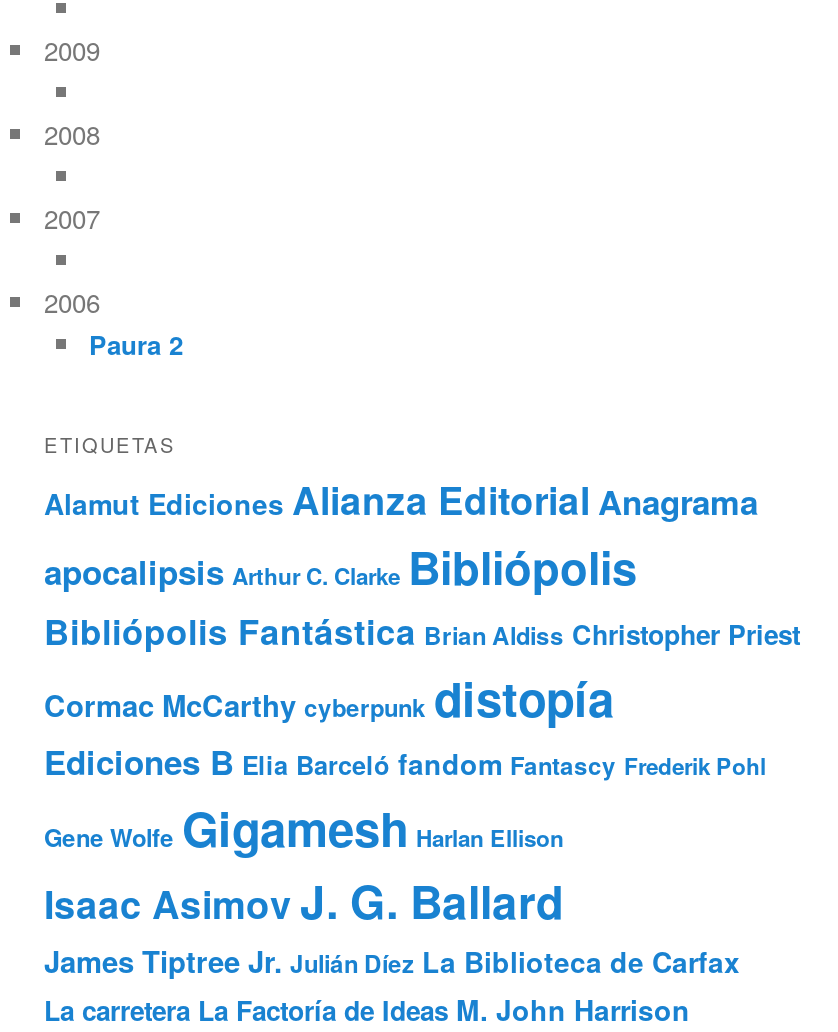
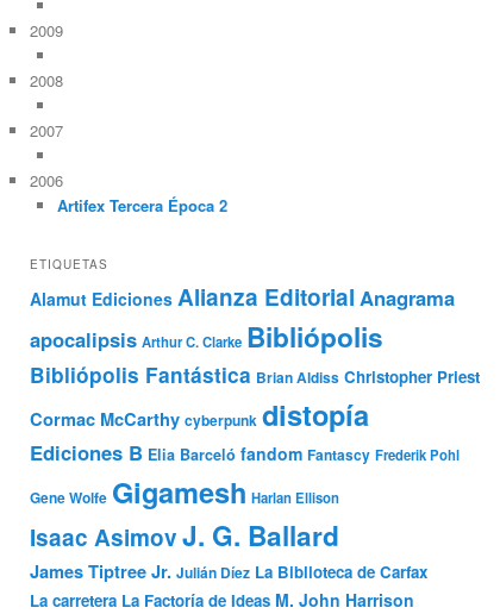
[89,325,183,363] Paura 2 -> [57,194,227,216] Artifex Tercera Época 2

